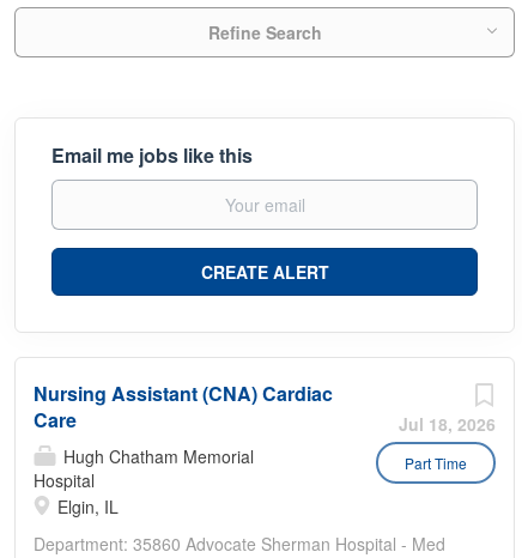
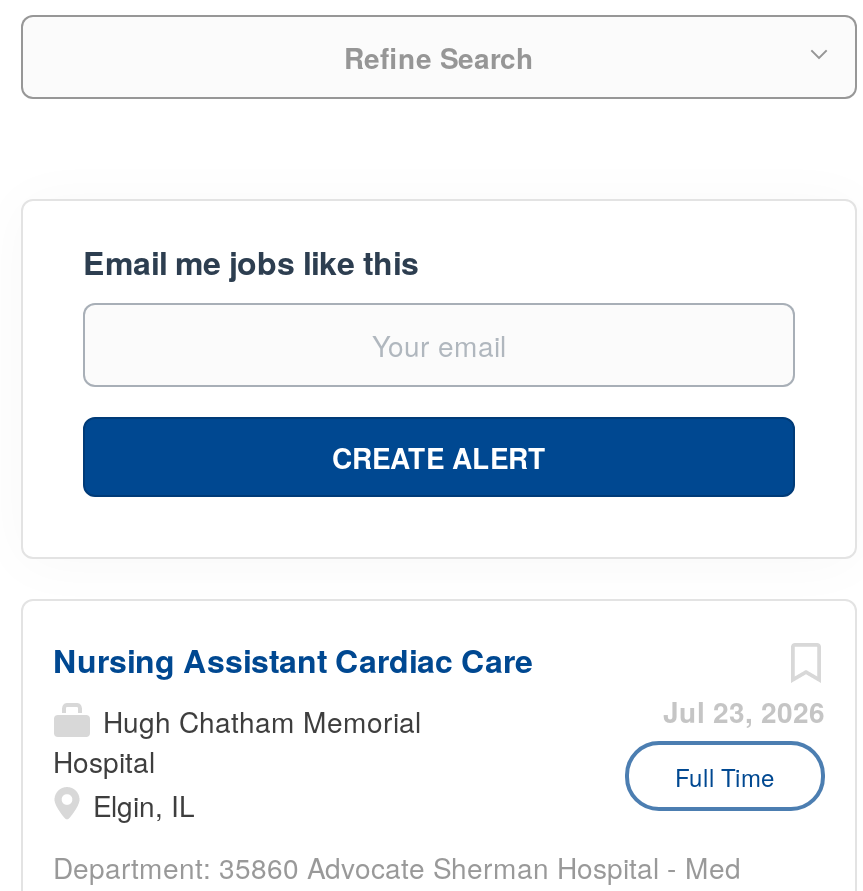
[34,380,333,433] Nursing Assistant (CNA) Cardiac | Care -> [53,637,533,683] Nursing Assistant Cardiac Care
[399,412,496,436] Jul 18, 2026 -> [663,691,825,731] Jul 23, 2026
[405,453,467,473] Part Time -> [675,759,775,793] Full Time

